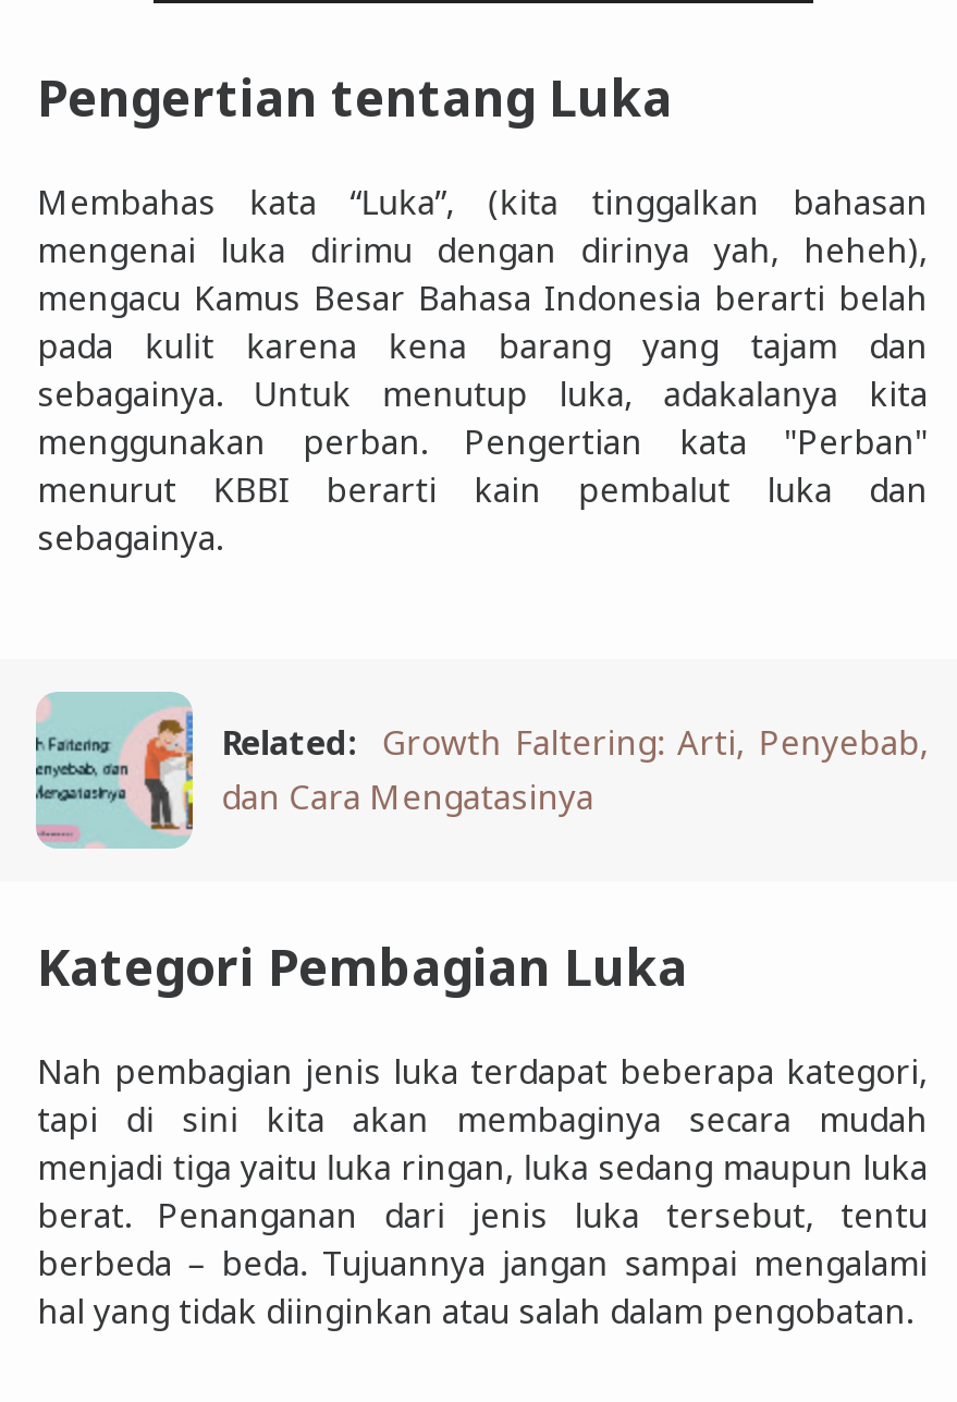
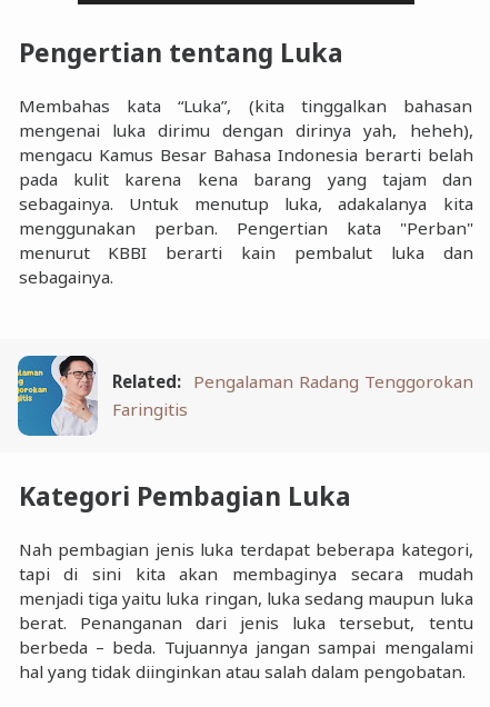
[36,692,928,849] [image] | Related: Growth Faltering: Arti, Penyebab, | dan Cara Mengatasinya -> [17,355,473,437] [image] | Related: Pengalaman Radang Tenggorokan | Faringitis

